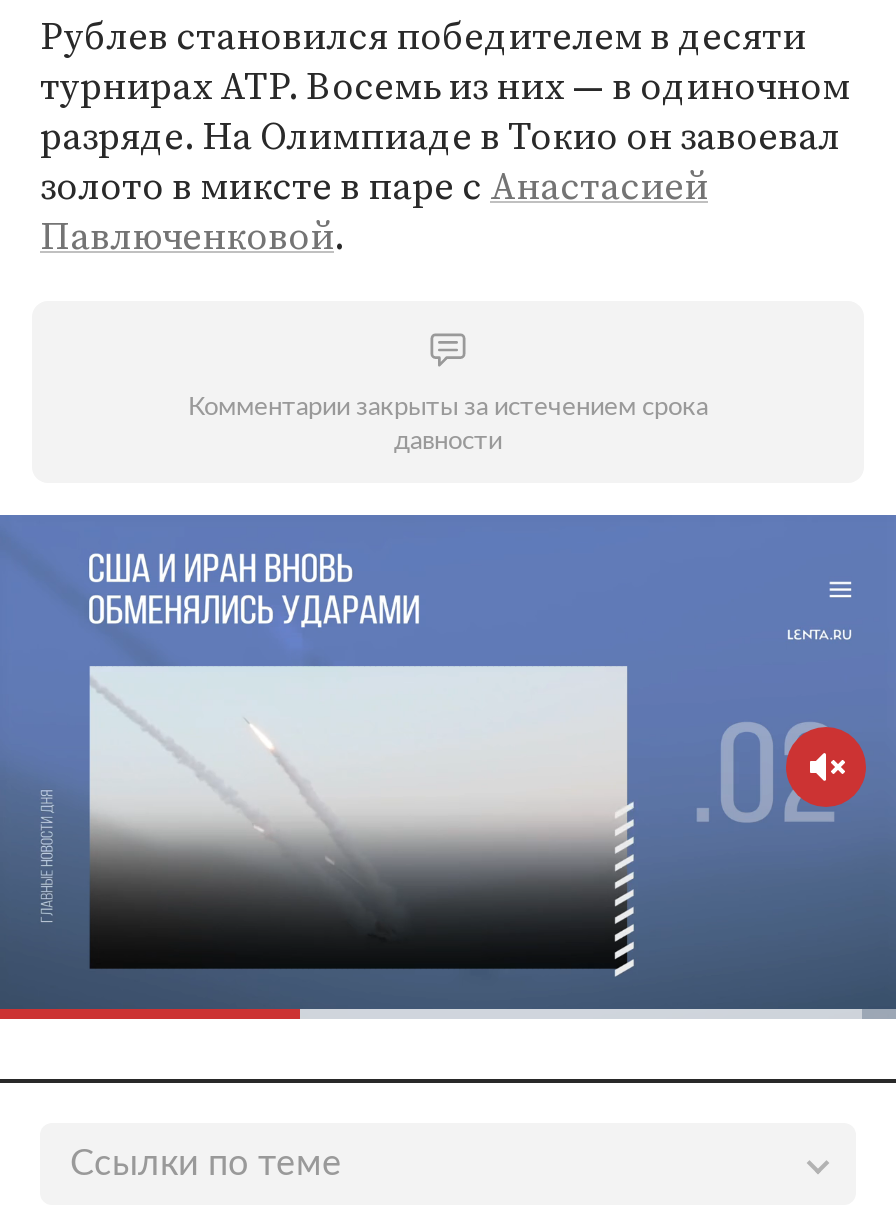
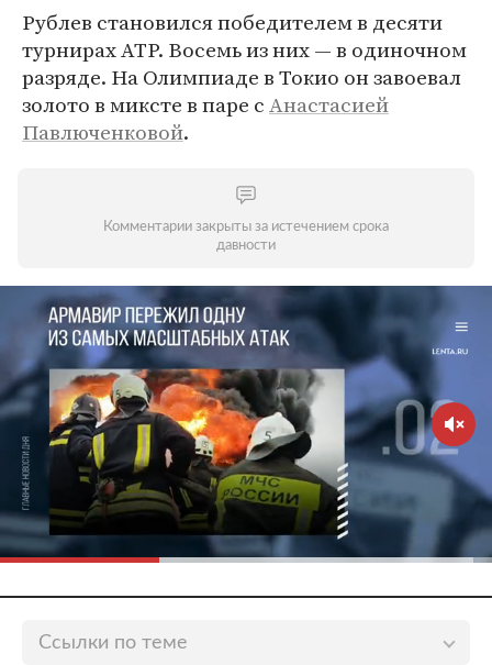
[6,513,890,1019] [image] -> [3,285,489,563] [image]

